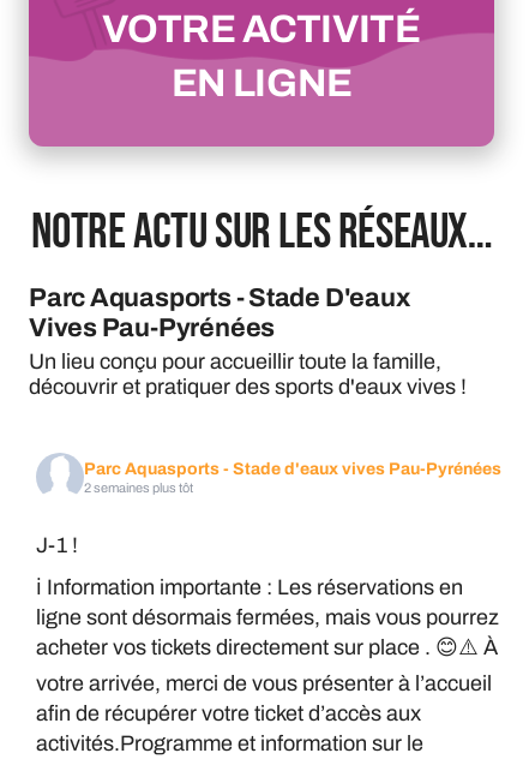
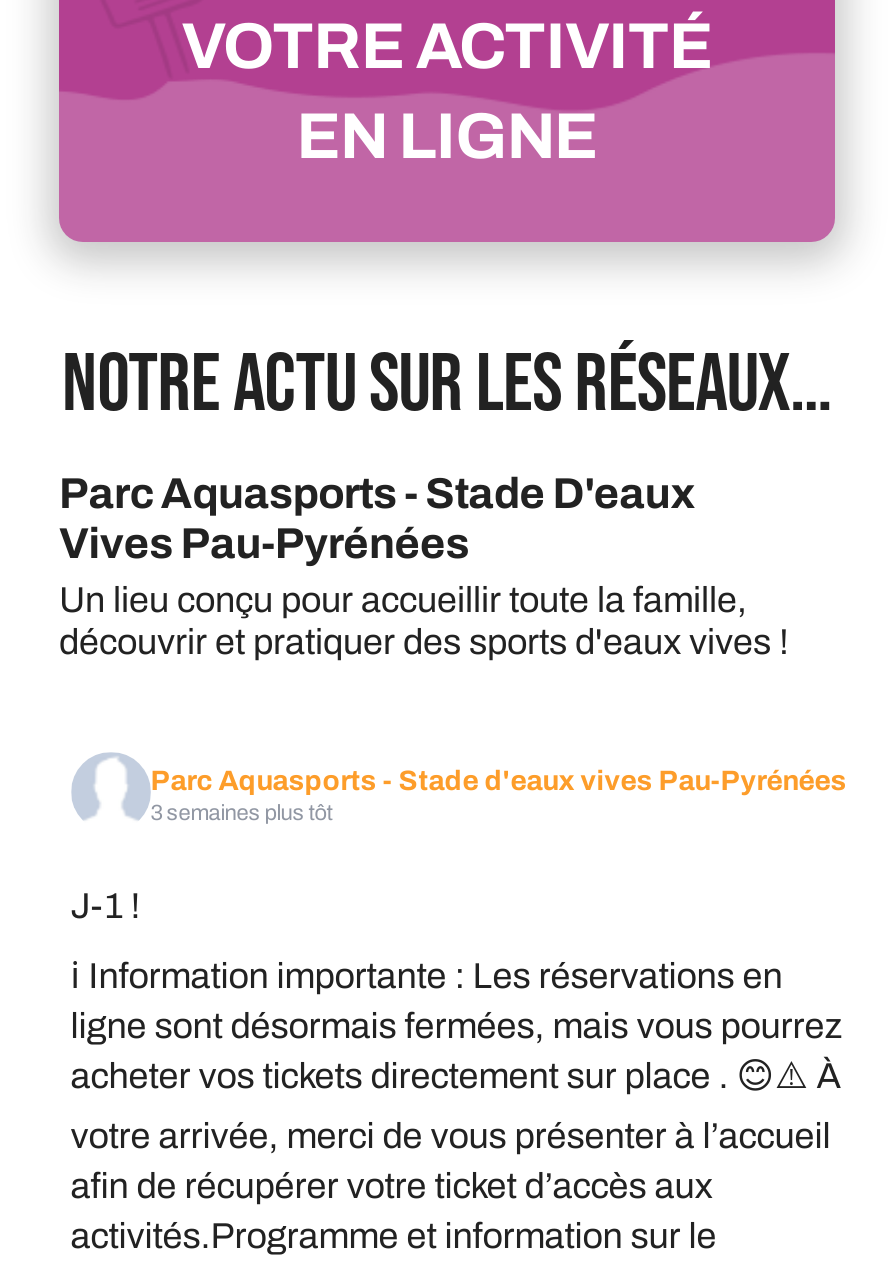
[84,480,193,495] 2 semaines plus tôt -> [151,800,333,824] 3 semaines plus tôt

